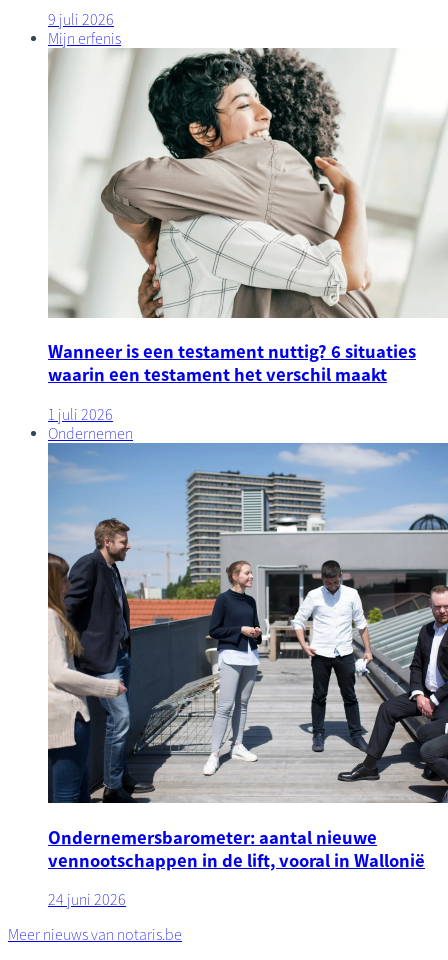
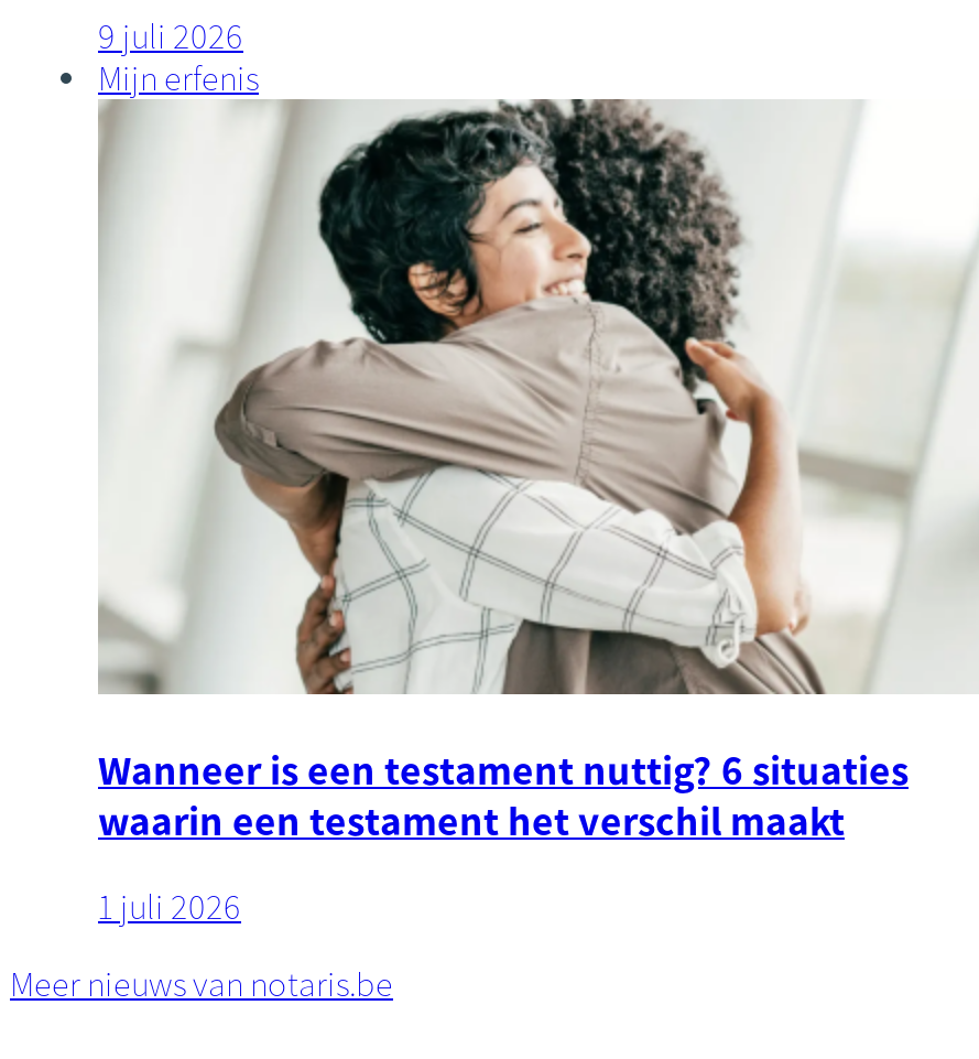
[47,424,445,804] [image] | Ondernemen -> none
[48,826,425,909] Ondernemersbarometer: aantal nieuwe | vennootschappen in de lift, vooral in Wallonië | 24 juni 2026 -> none

